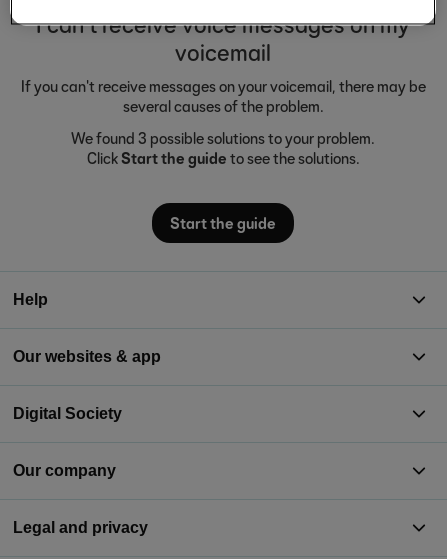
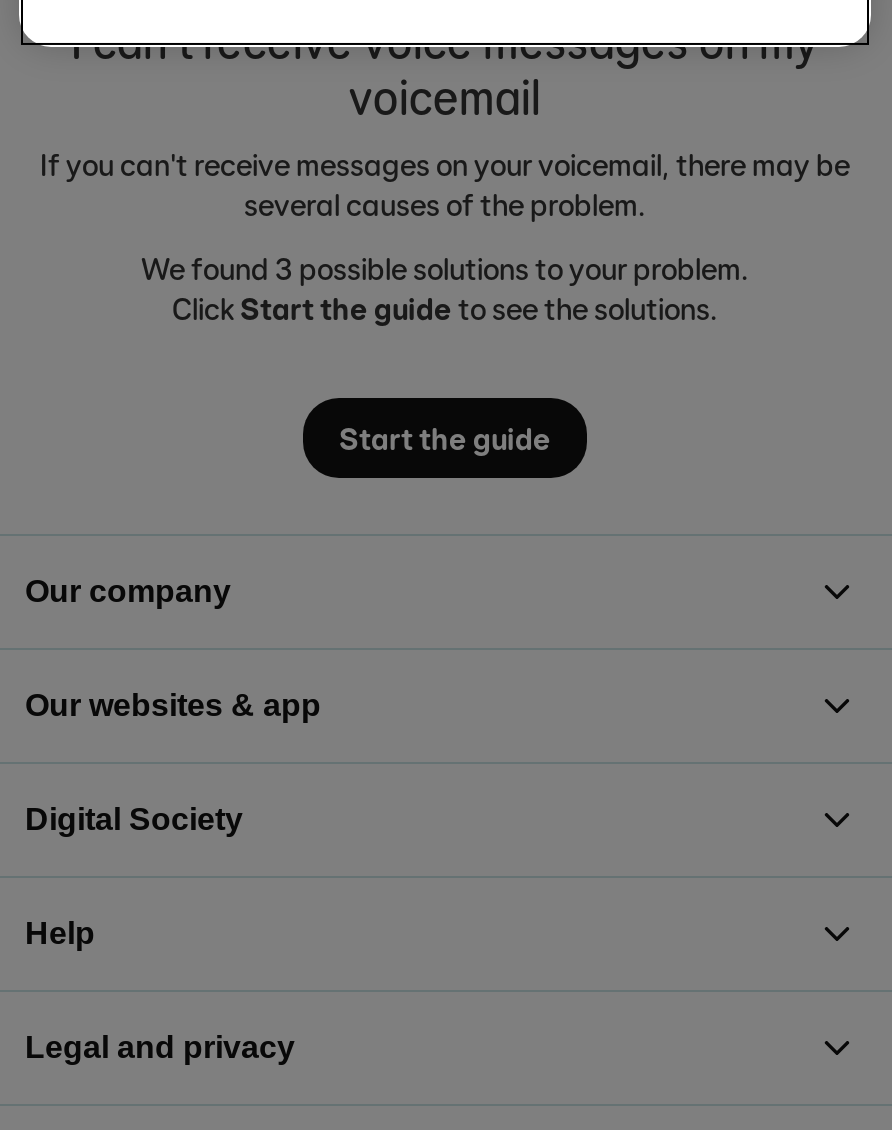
moved [13,291,48,308] -> [25,916,95,950]: Help
moved [13,462,116,479] -> [25,574,231,608]: Our company

